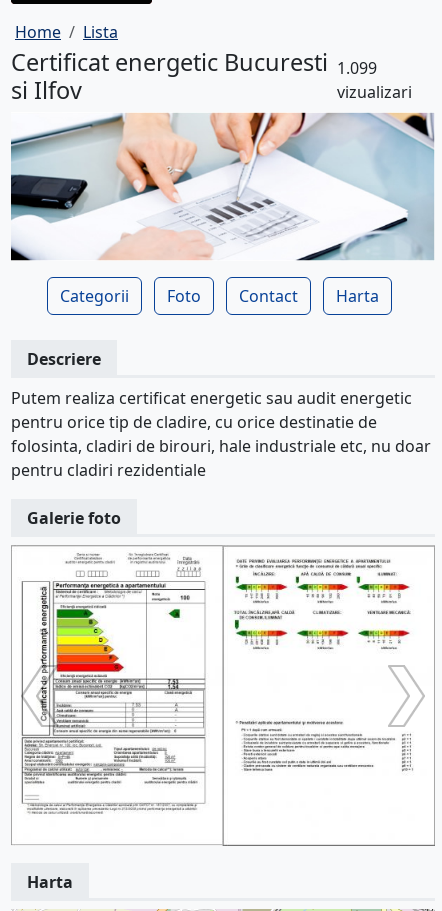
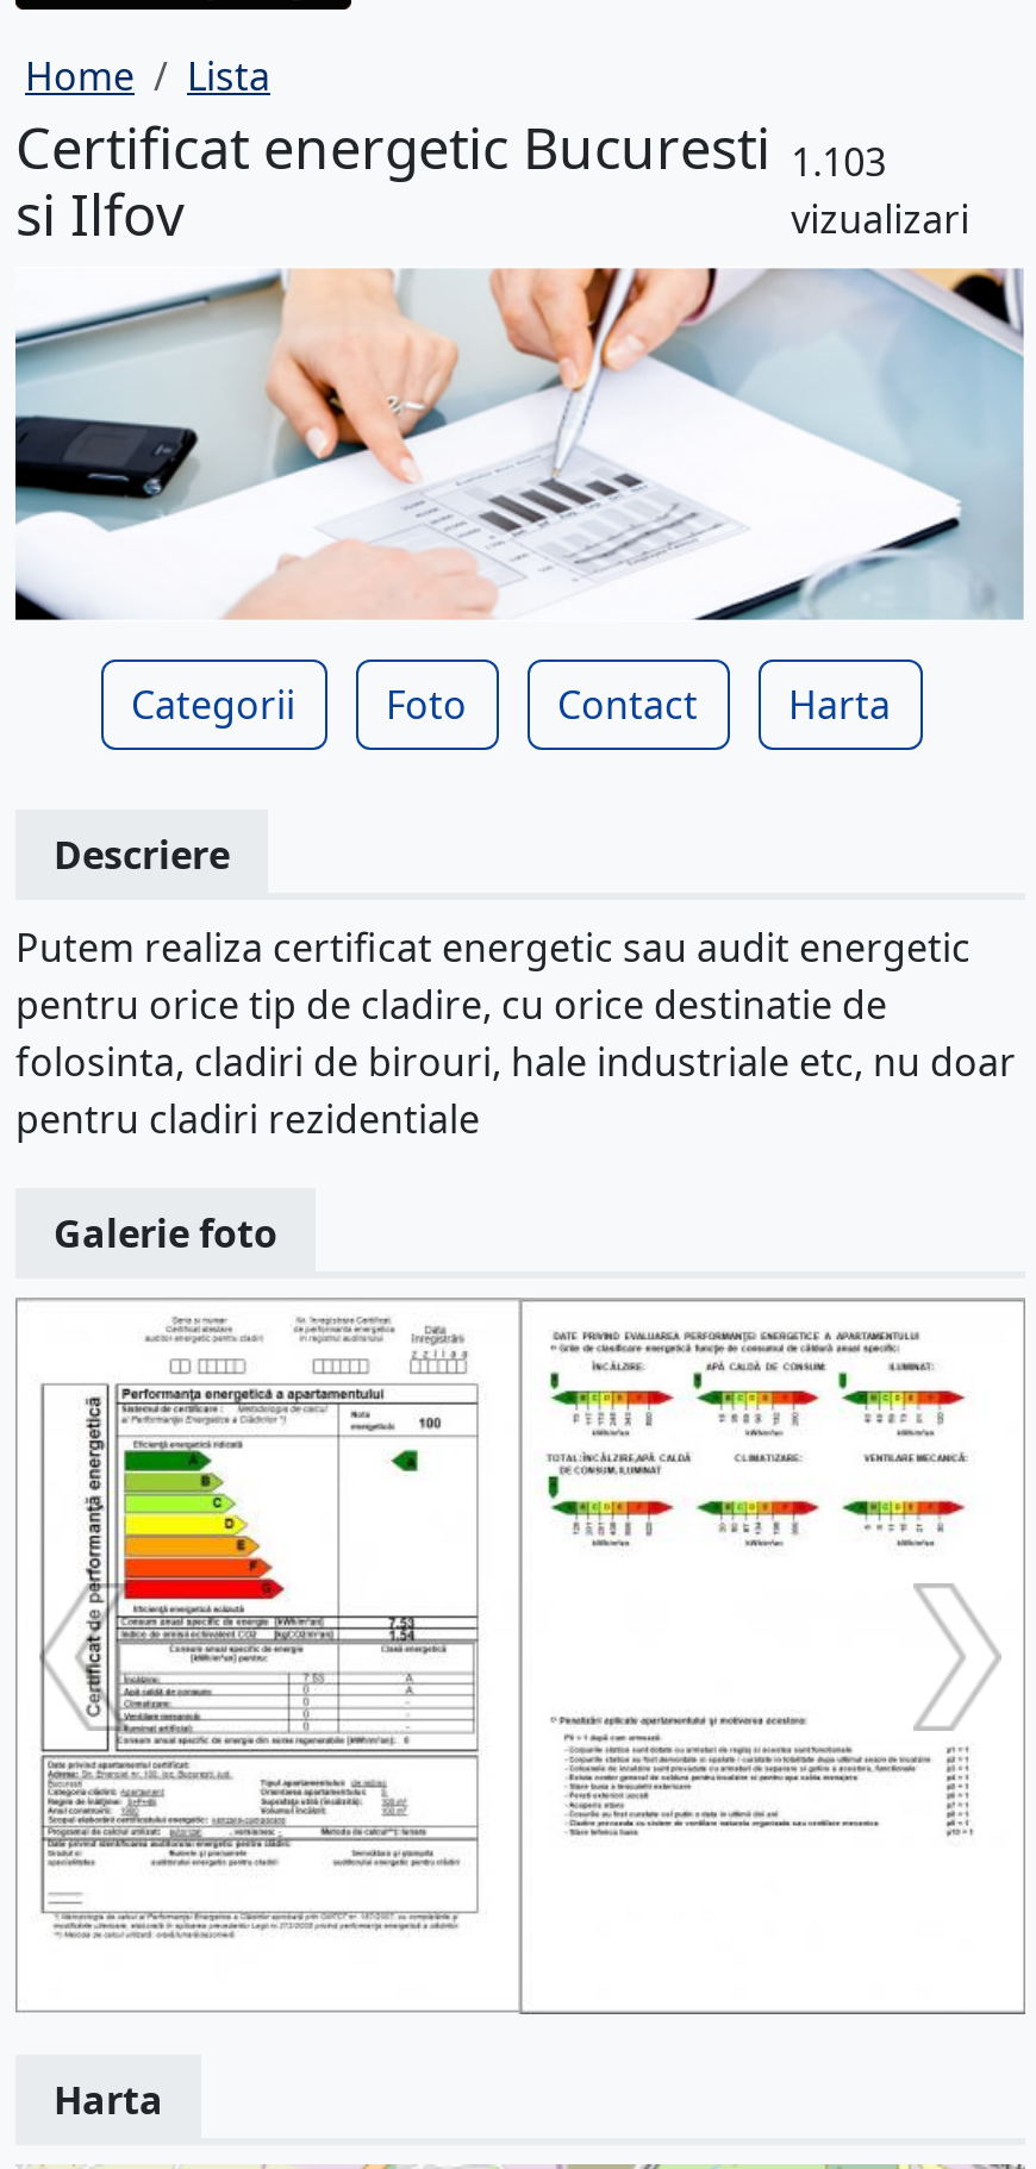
[11,46,377,79] Certificat energetic Bucuresti 1.099 -> [15,110,886,188] Certificat energetic Bucuresti 1.103

